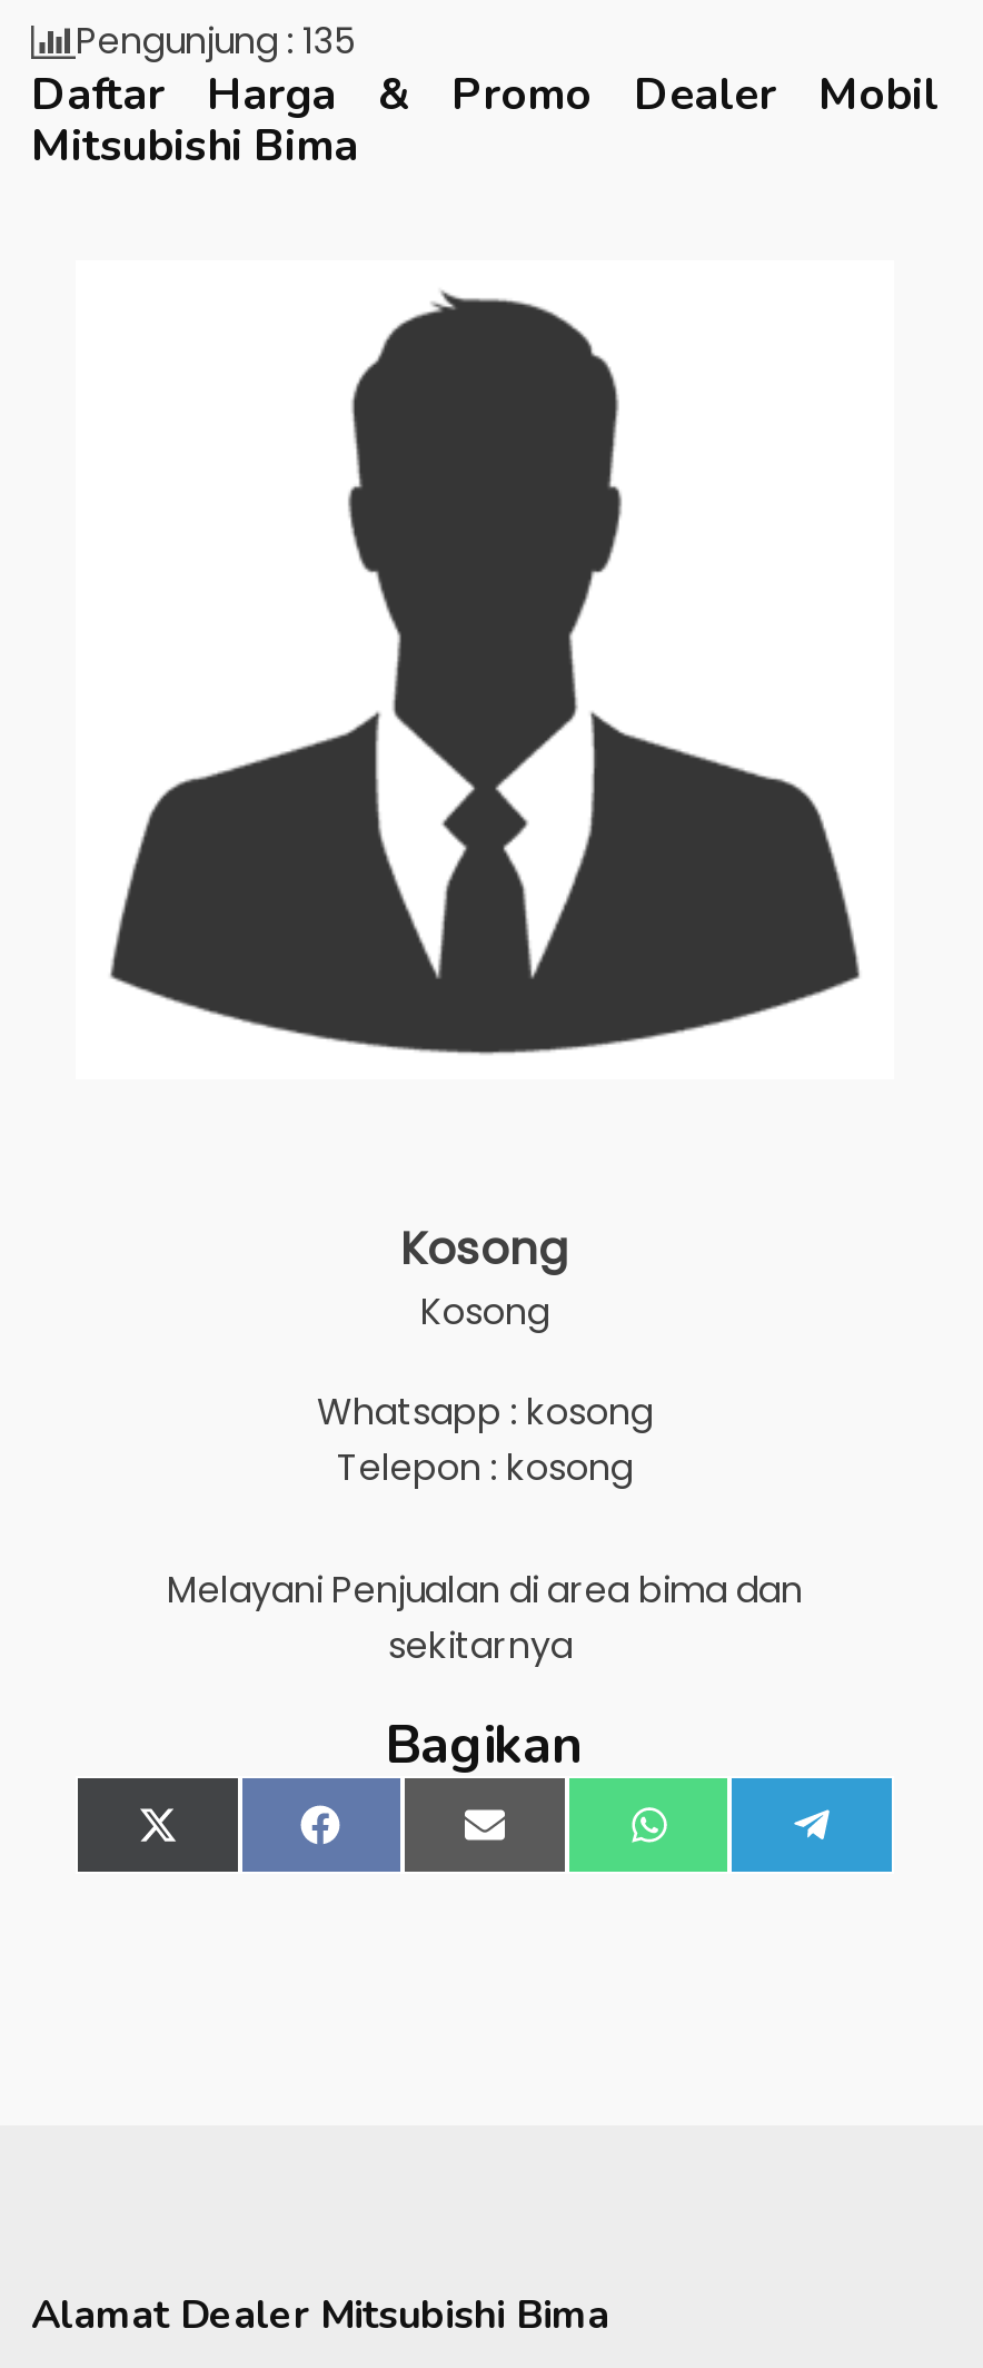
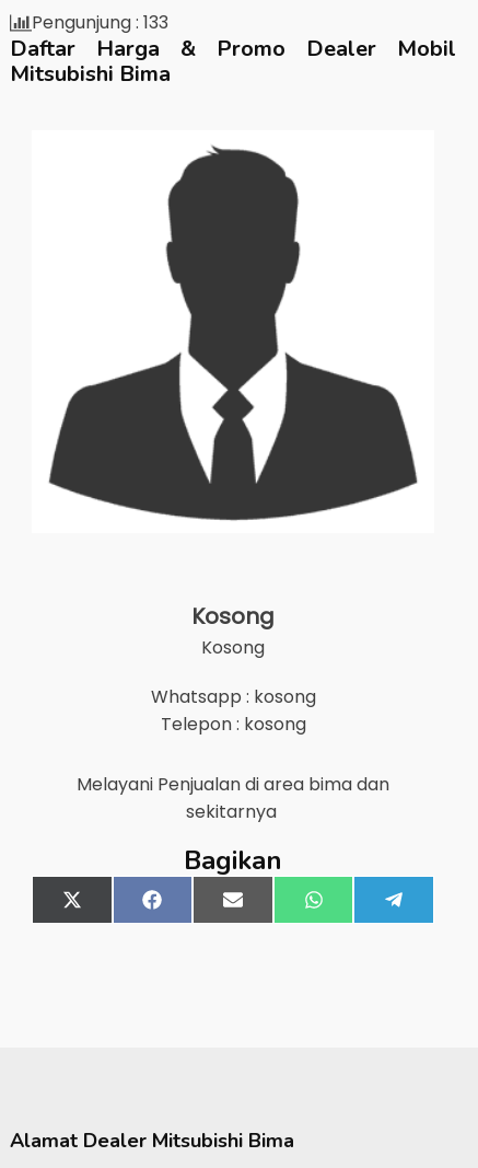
[76,16,356,67] Pengunjung : 135 -> [32,10,168,35] Pengunjung : 133

